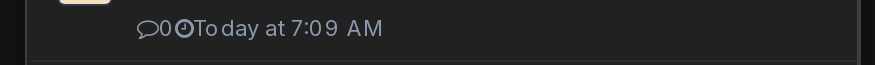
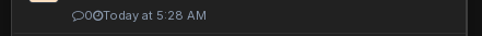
[159,14,383,42] 0 Today at 7:09 AM -> [84,8,207,23] 0 Today at 5:28 AM

